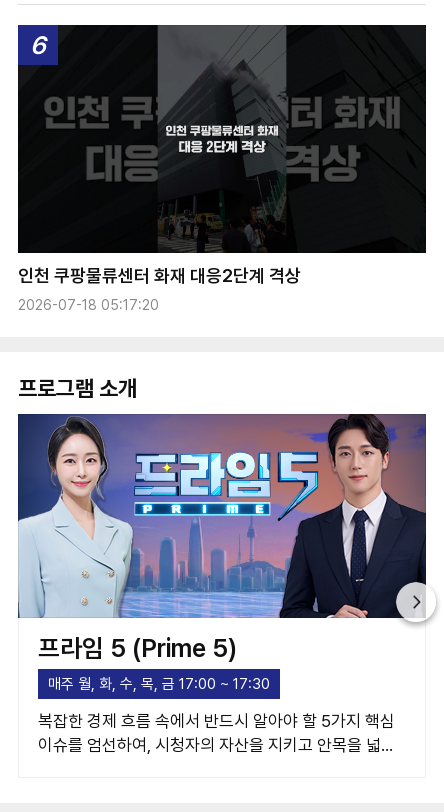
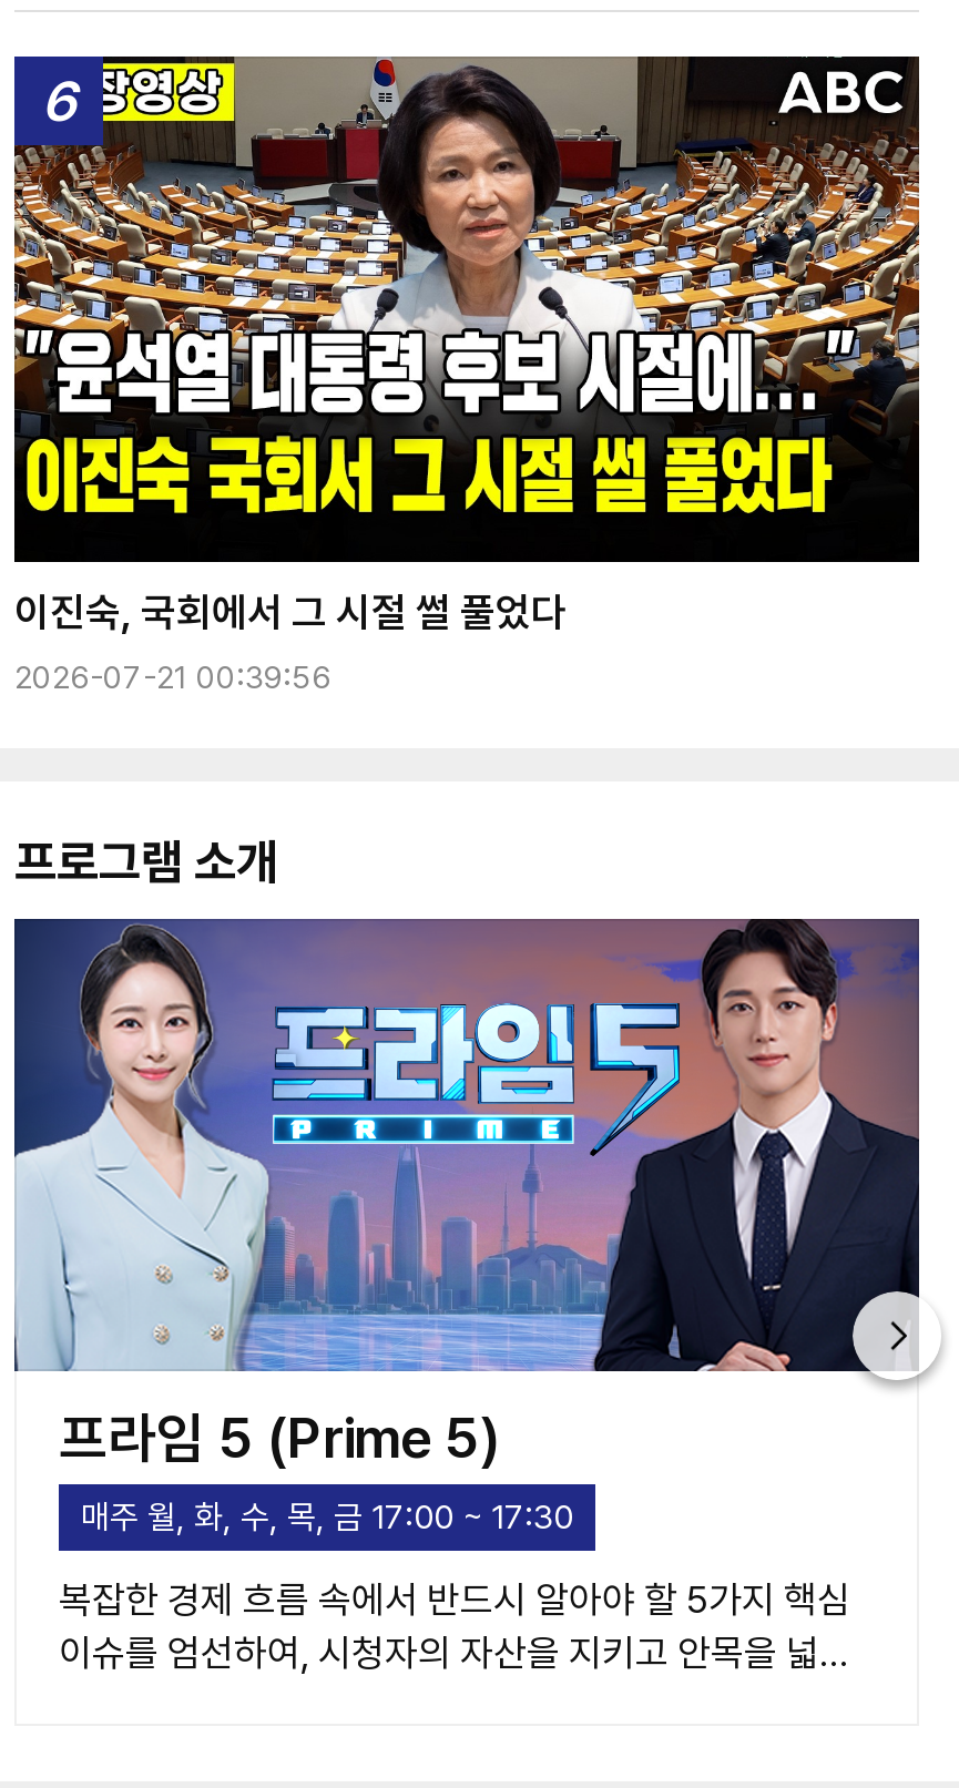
[17,24,427,286] [image] | 인천 쿠팡물류센터 화재 대응2단계 격상 -> [12,54,921,635] [image] | 이진숙, 국회에서 그 시절 썰 풀었다
[18,297,159,313] 2026-07-18 05:17:20 -> [14,659,331,695] 2026-07-21 00:39:56

